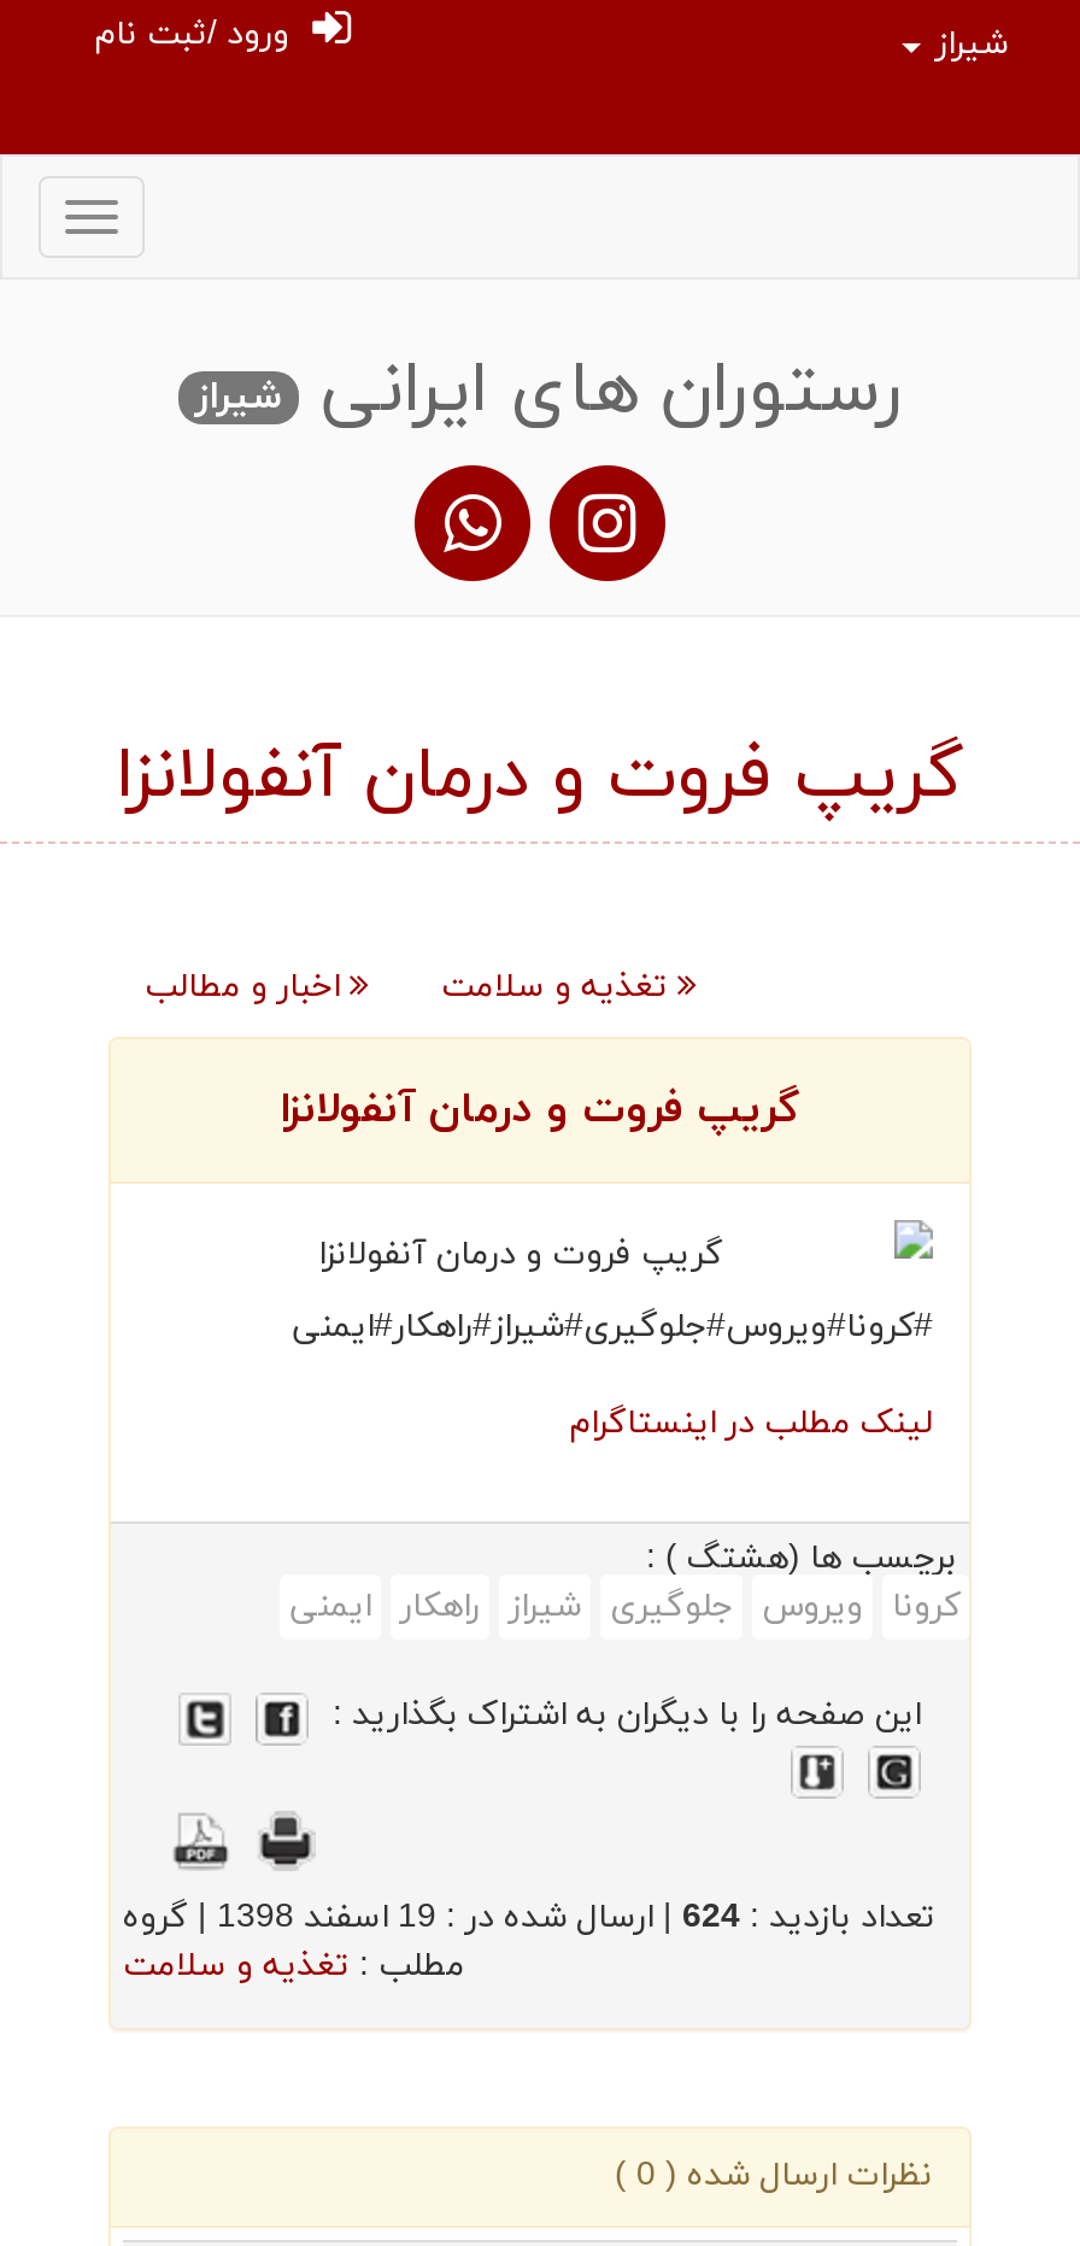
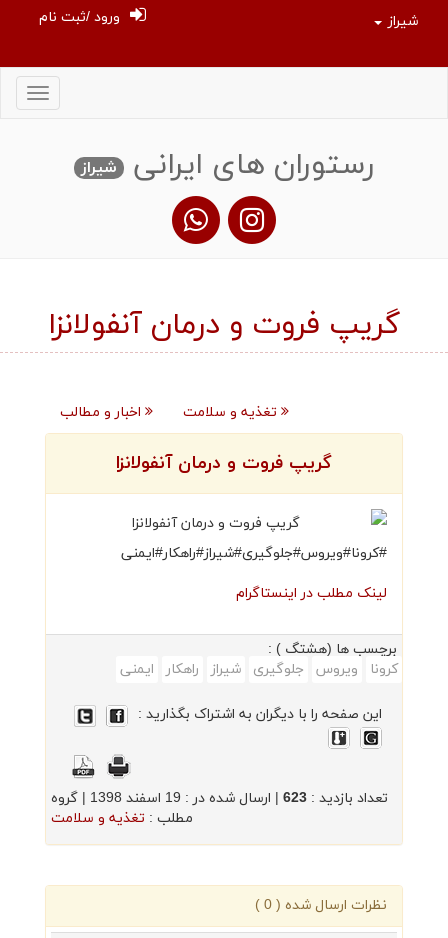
[682,1895,935,1941] تعداد بازدید : 624 -> [283,789,388,808] تعداد بازدید : 623

